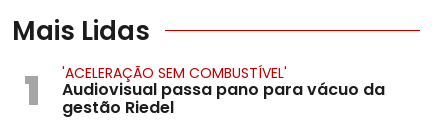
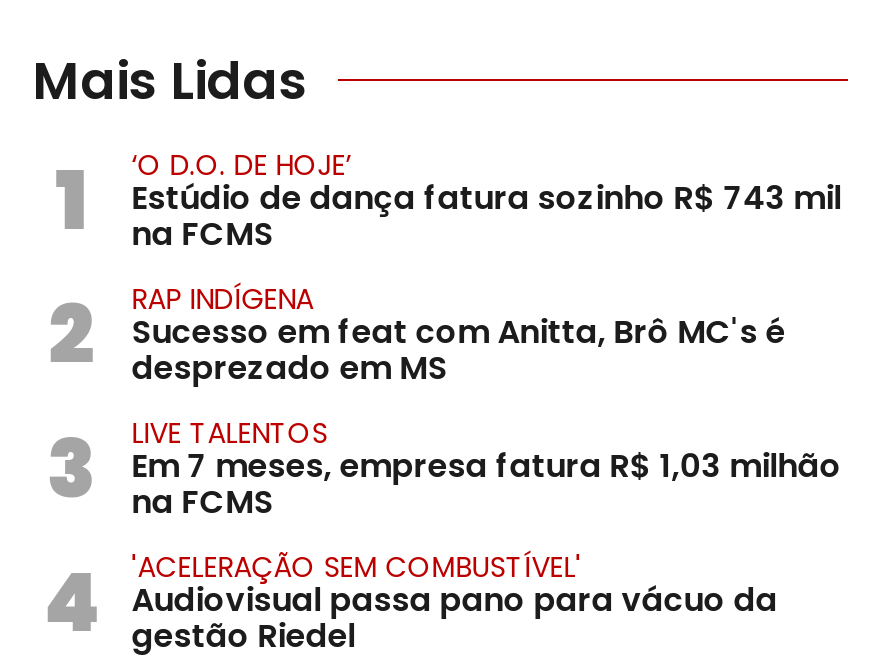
none -> [44,144,842,658] ‘O D.O. DE HOJE’ | Estúdio de dança fatura sozinho R$ 743 mil | na FCMS | 2 | RAP INDÍGENA | Sucesso em feat com Anitta, Brô MC's é | desprezado em MS | 3 | LIVE TALENTOS | Em 7 meses, empresa fatura R$ 1,03 milhão | na FCMS | 4

